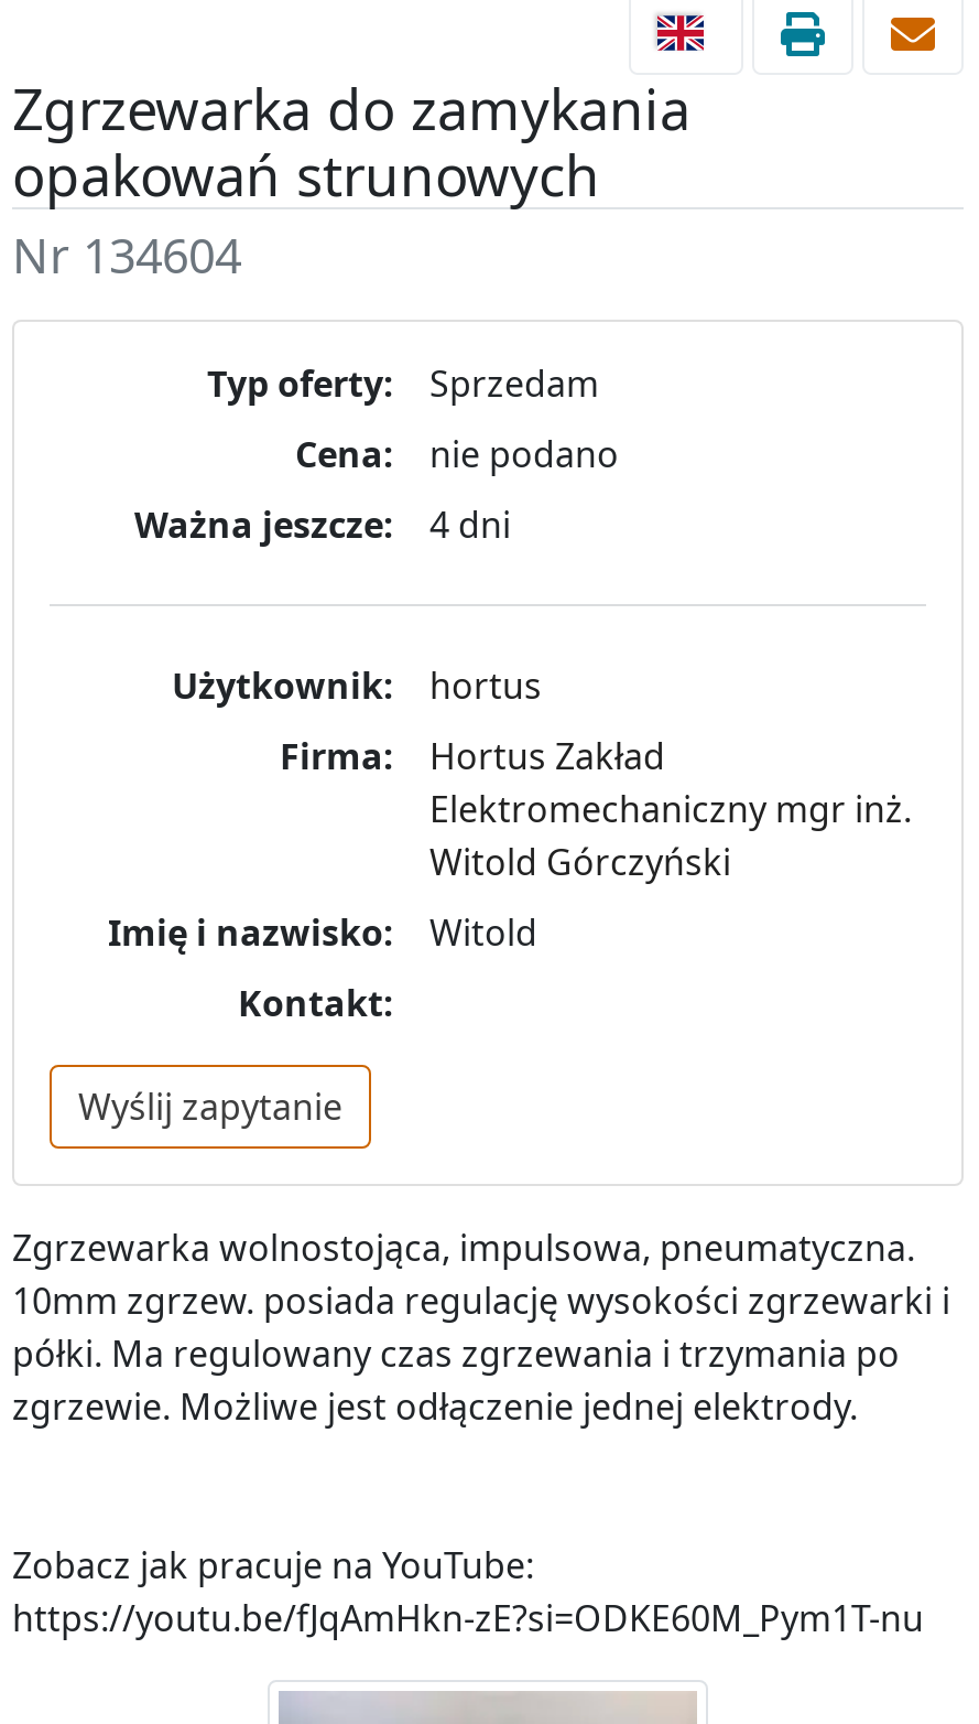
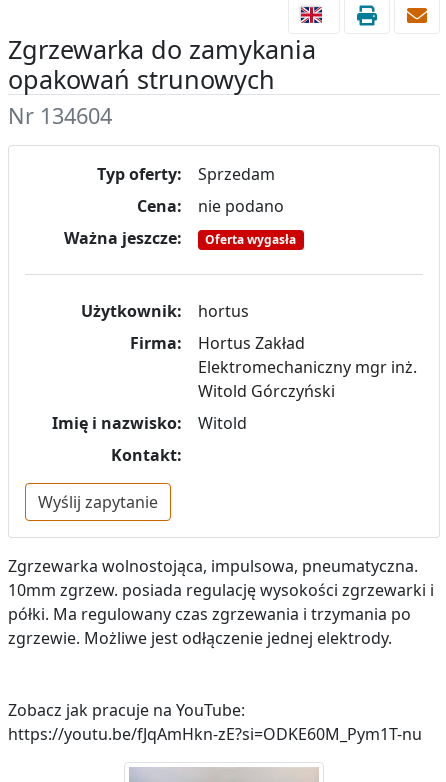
[429,500,511,549] 4 dni -> [205,231,296,248] Oferta wygasła

